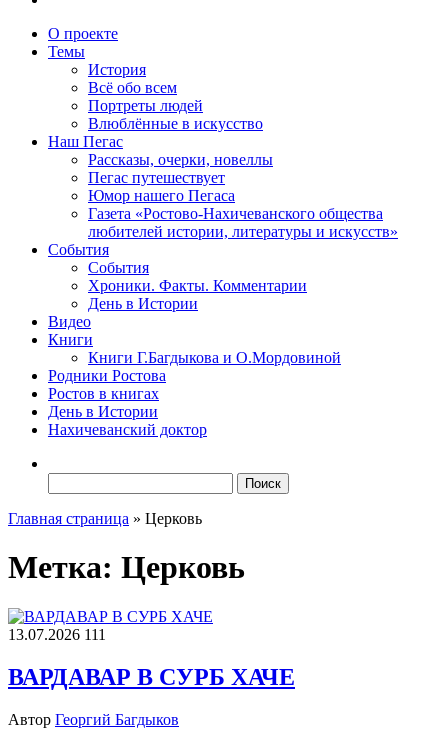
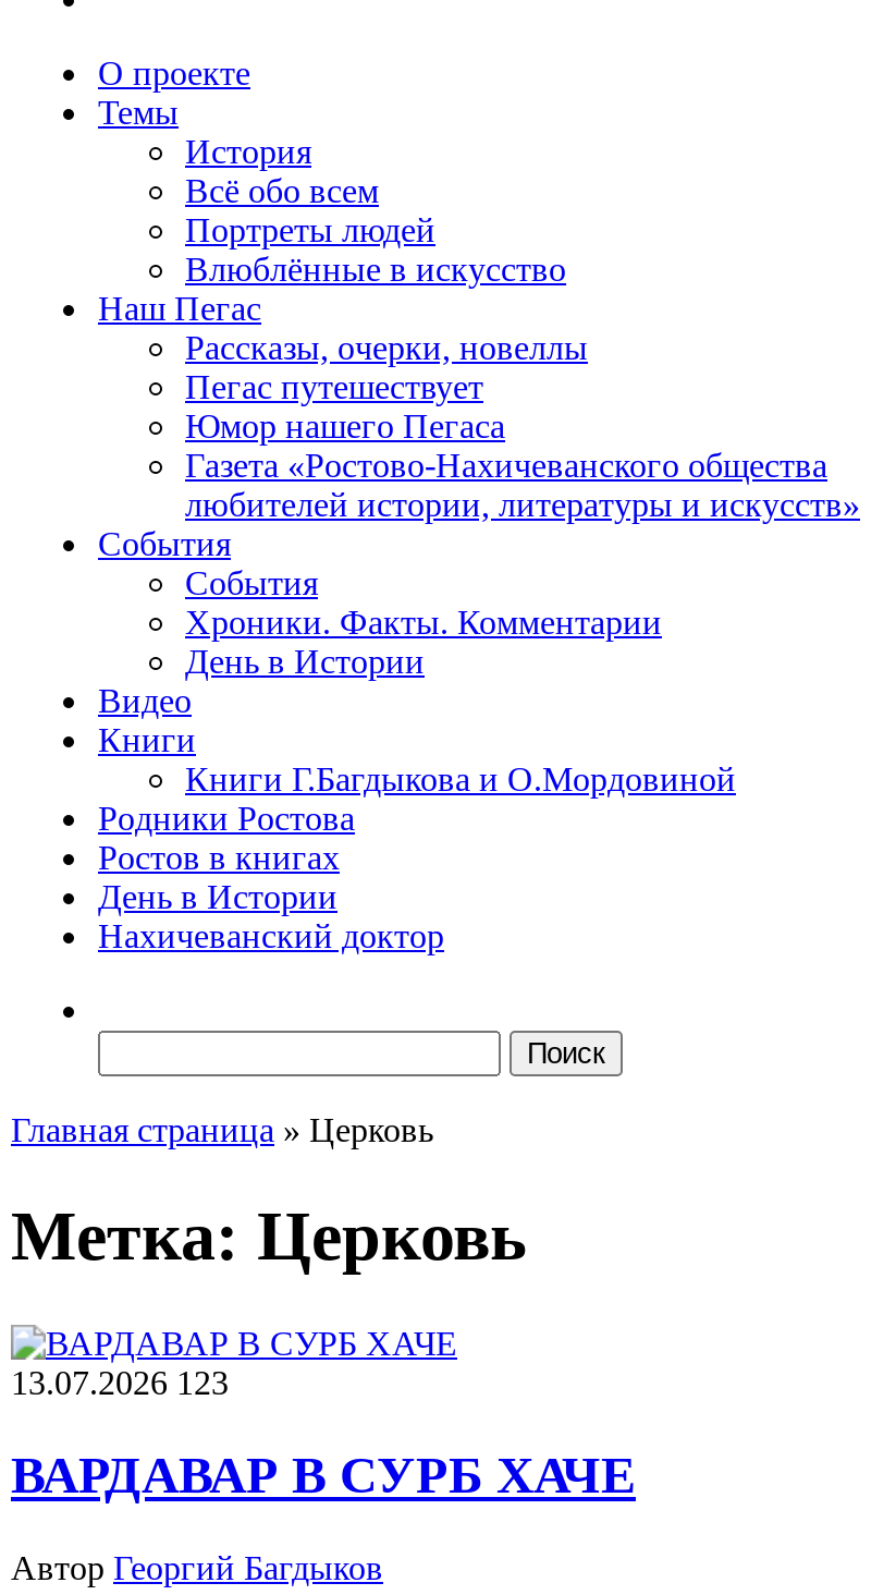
[8,626,106,643] 13.07.2026 111 -> [11,1364,229,1401] 13.07.2026 123

